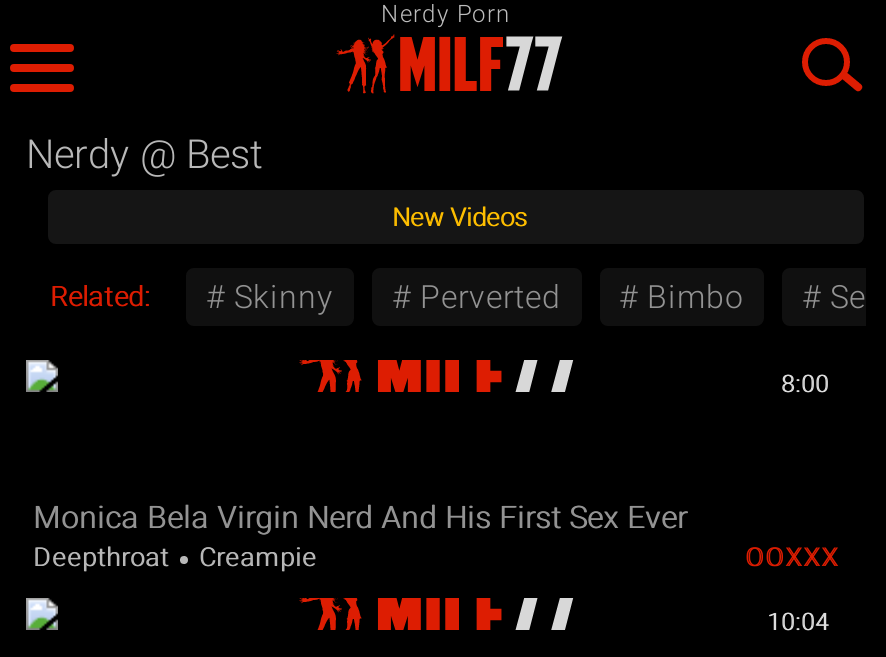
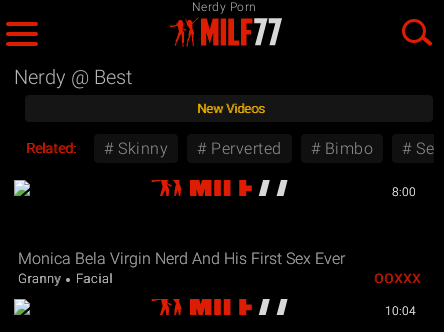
[33,542,317,572] Deepthroat Creampie -> [17,271,112,286] Granny Facial

